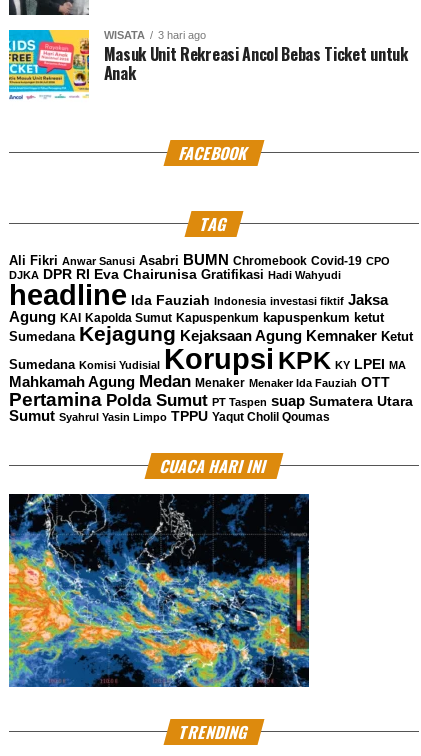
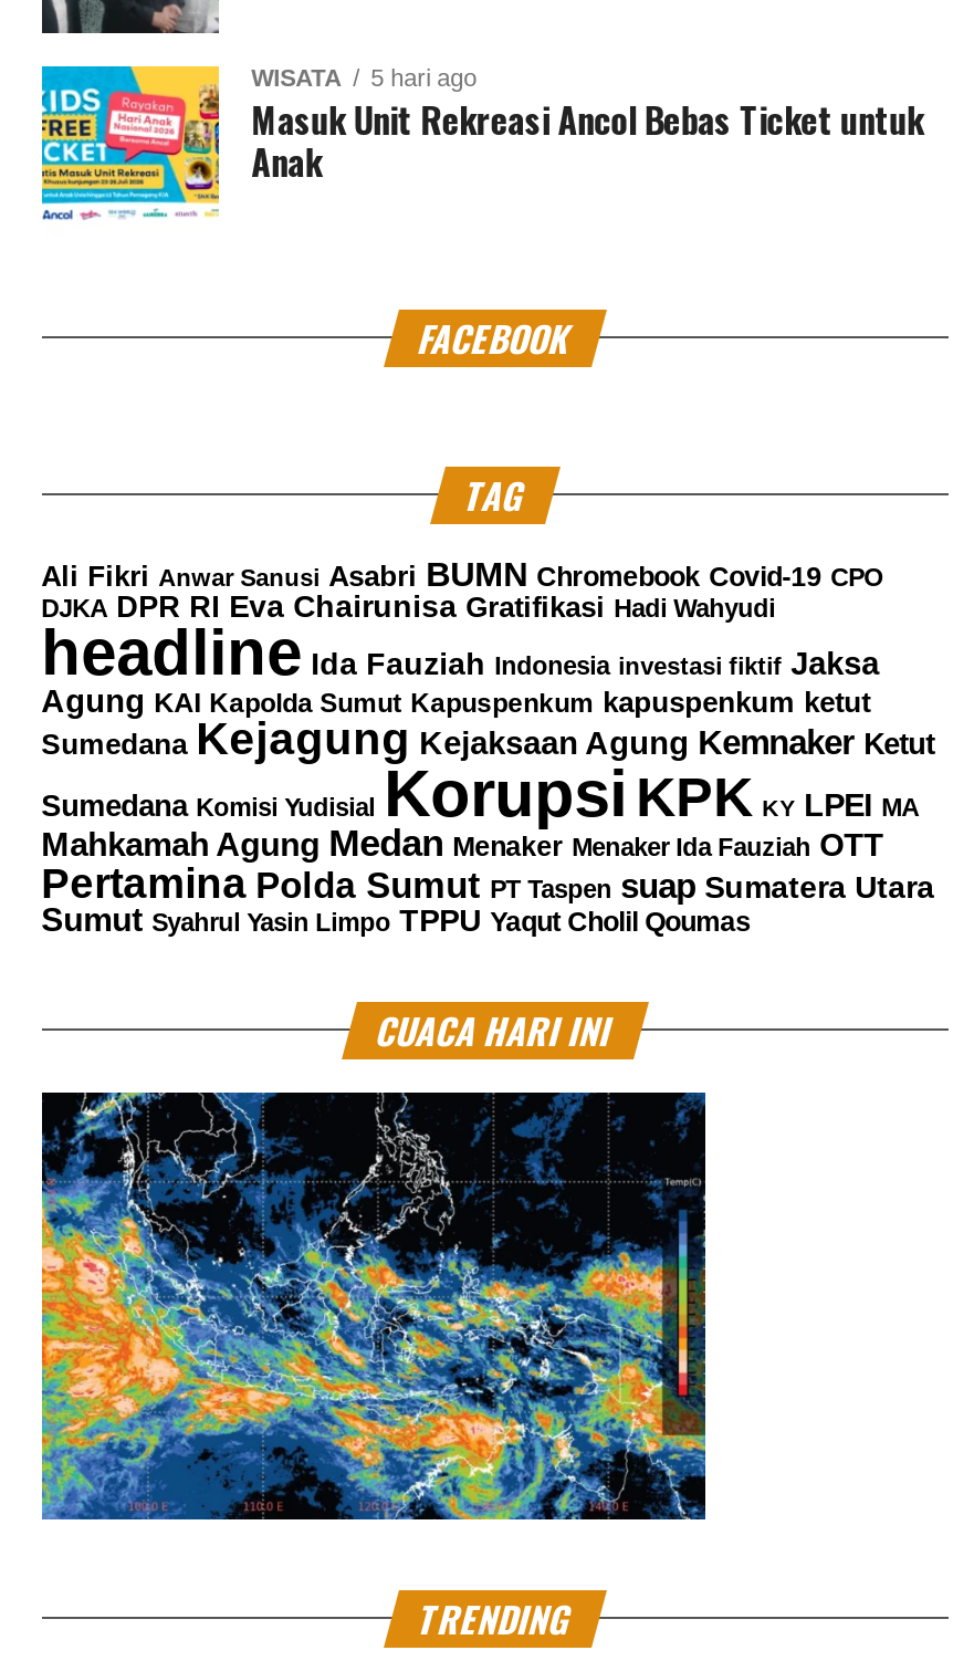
[104,29,206,41] WISATA 3 hari ago -> [251,64,477,91] WISATA 5 hari ago

